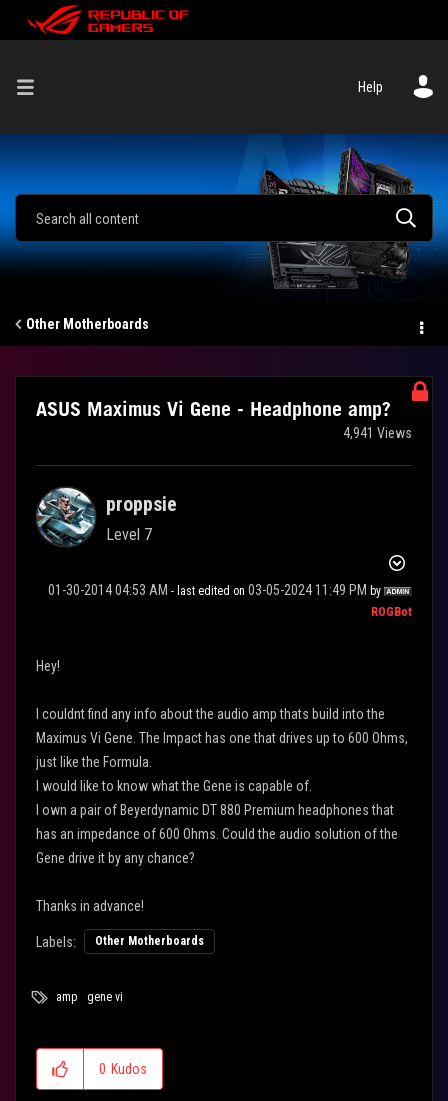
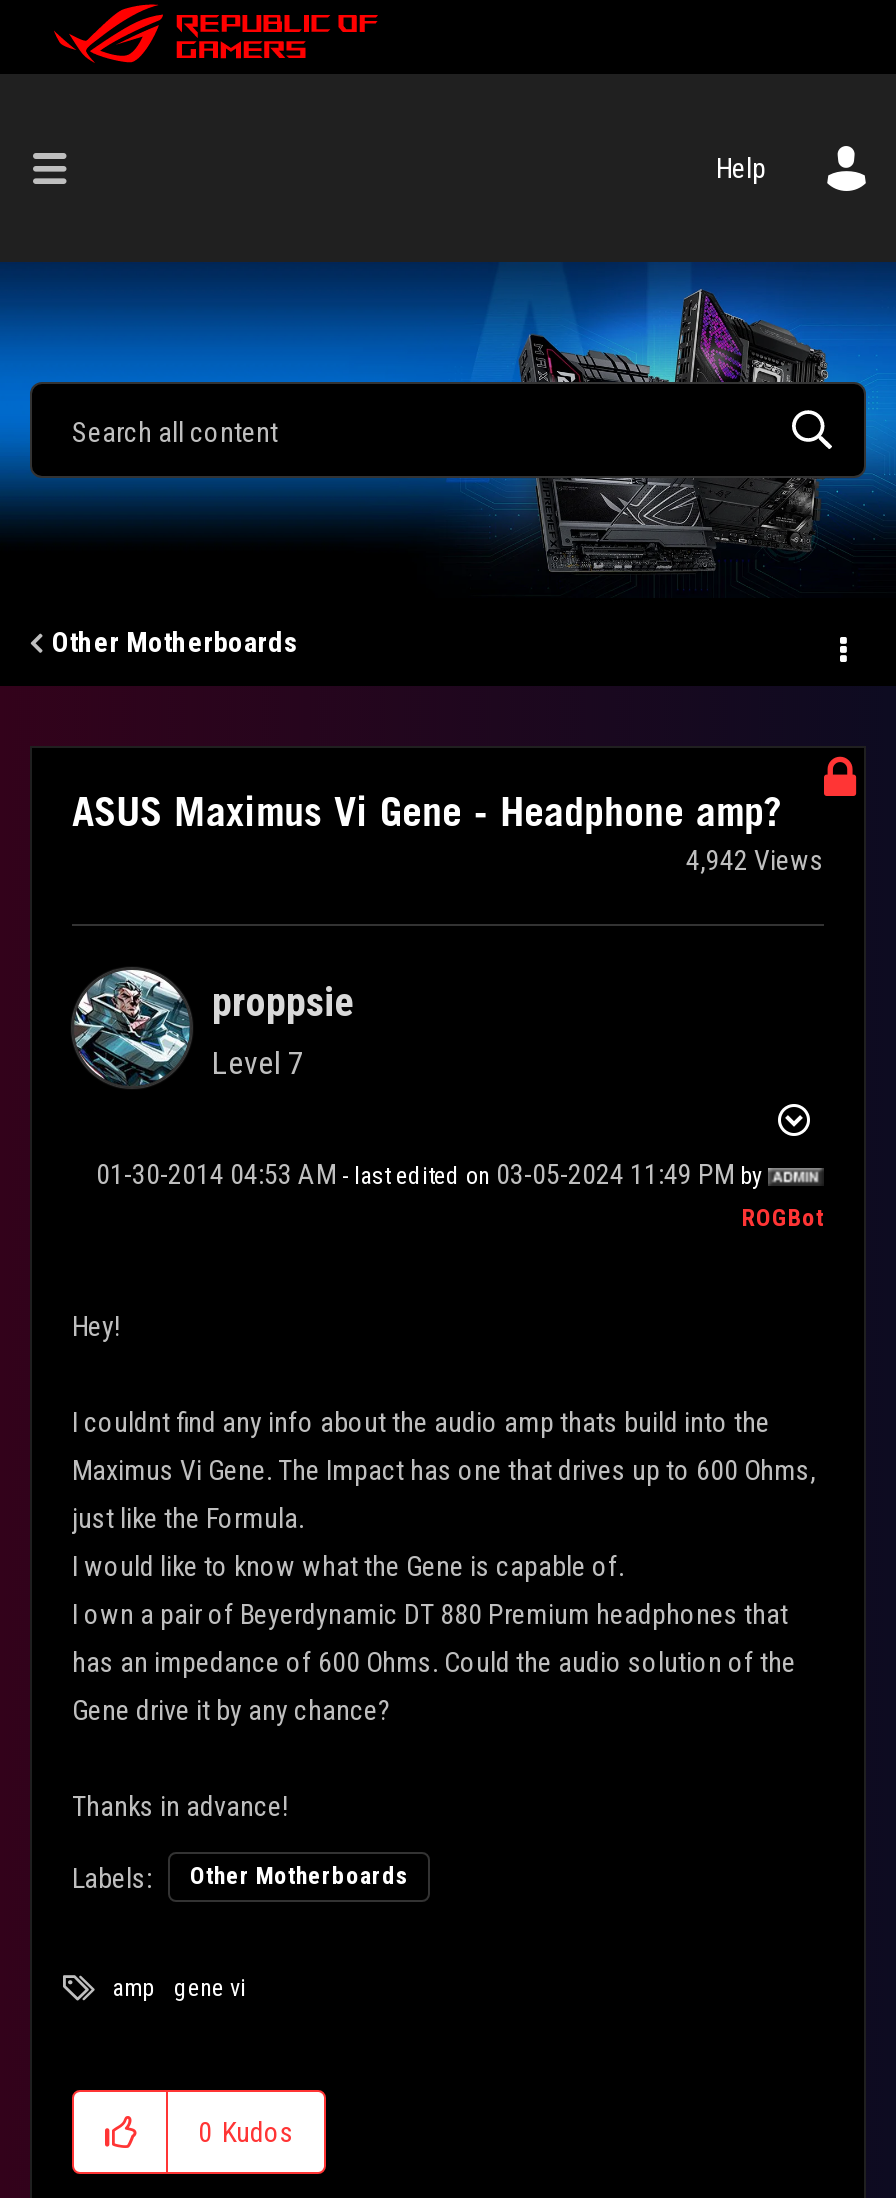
[343,425,412,441] 4,941 Views -> [686,844,824,876] 4,942 Views

